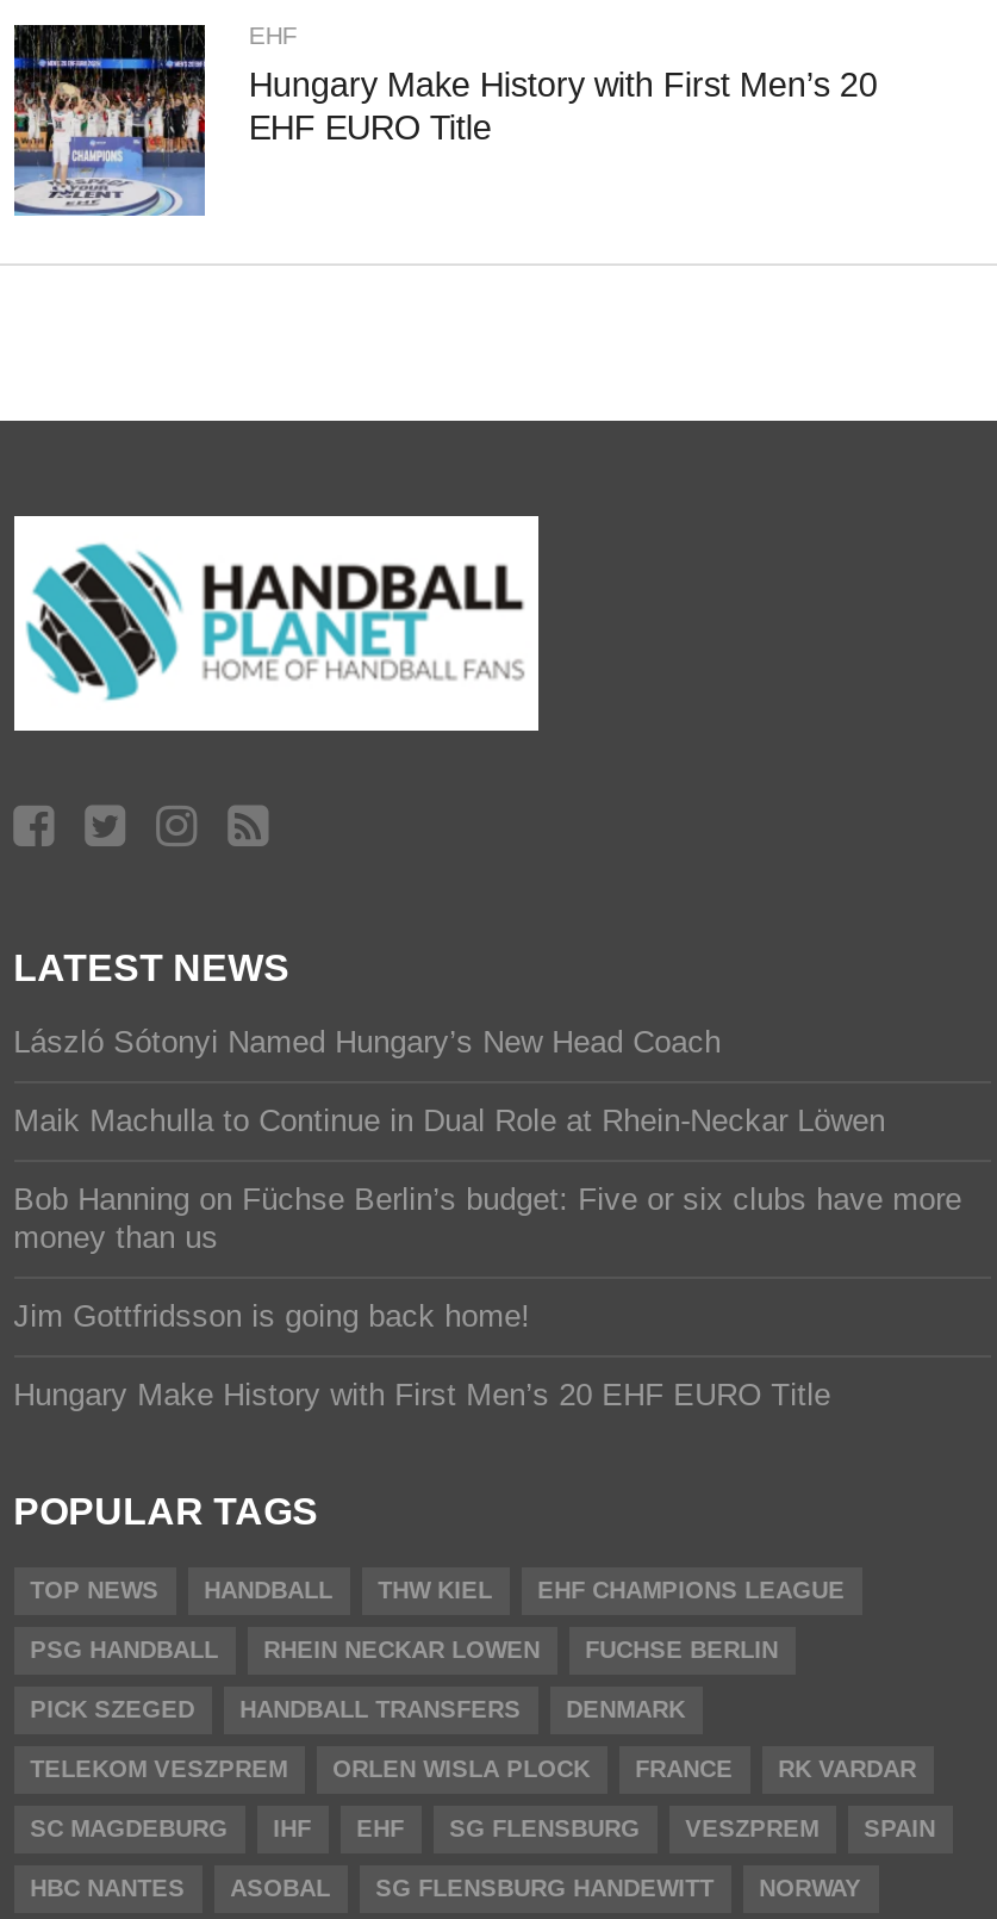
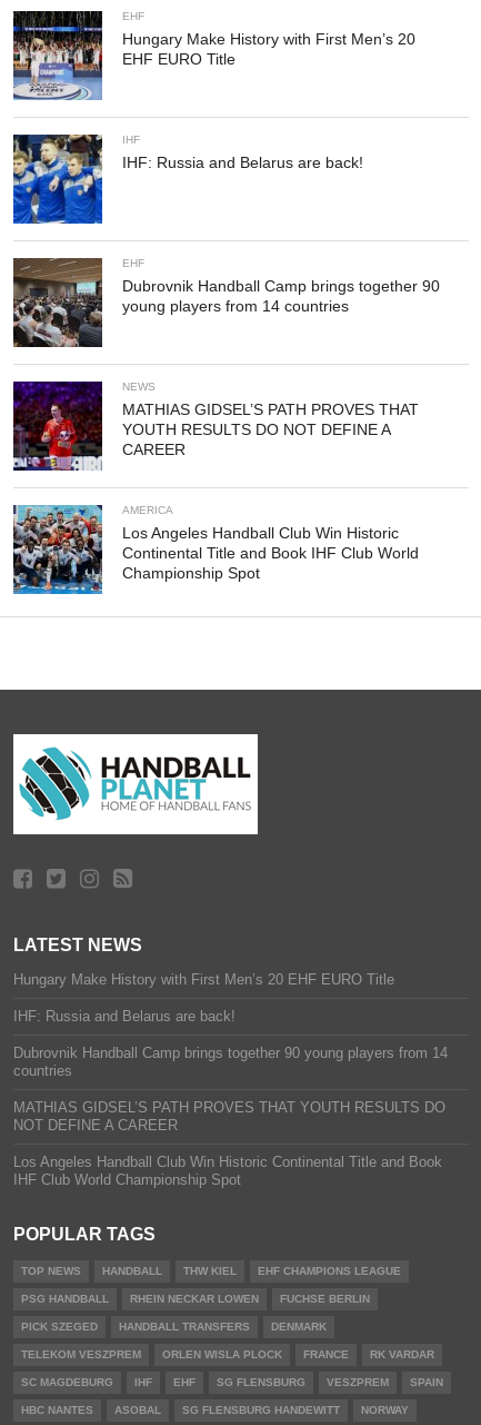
none -> [12,133,364,225] [image] | IHF | IHF: Russia and Belarus are back!
none -> [12,257,440,348] [image] | EHF | Dubrovnik Handball Camp brings together 90 | young players from 14 countries
none -> [12,380,419,469] [image] | NEWS | MATHIAS GIDSEL’S PATH PROVES THAT | YOUTH RESULTS DO NOT DEFINE A | CAREER
none -> [123,504,419,582] AMERICA | Los Angeles Handball Club Win Historic | Continental Title and Book IHF Club World | Championship Spot
[14,1024,962,1334] László Sótonyi Named Hungary’s New Head Coach | Maik Machulla to Continue in Dual Role at Rhein-Neckar Löwen | Bob Hanning on Füchse Berlin’s budget: Five or six clubs have more | money than us | Jim Gottfridsson is going back home! -> none
none -> [13,1008,447,1188] IHF: Russia and Belarus are back! | Dubrovnik Handball Camp brings together 90 young players from 14 | countries | MATHIAS GIDSEL’S PATH PROVES THAT YOUTH RESULTS DO | NOT DEFINE A CAREER | Los Angeles Handball Club Win Historic Continental Title and Book | IHF Club World Championship Spot

